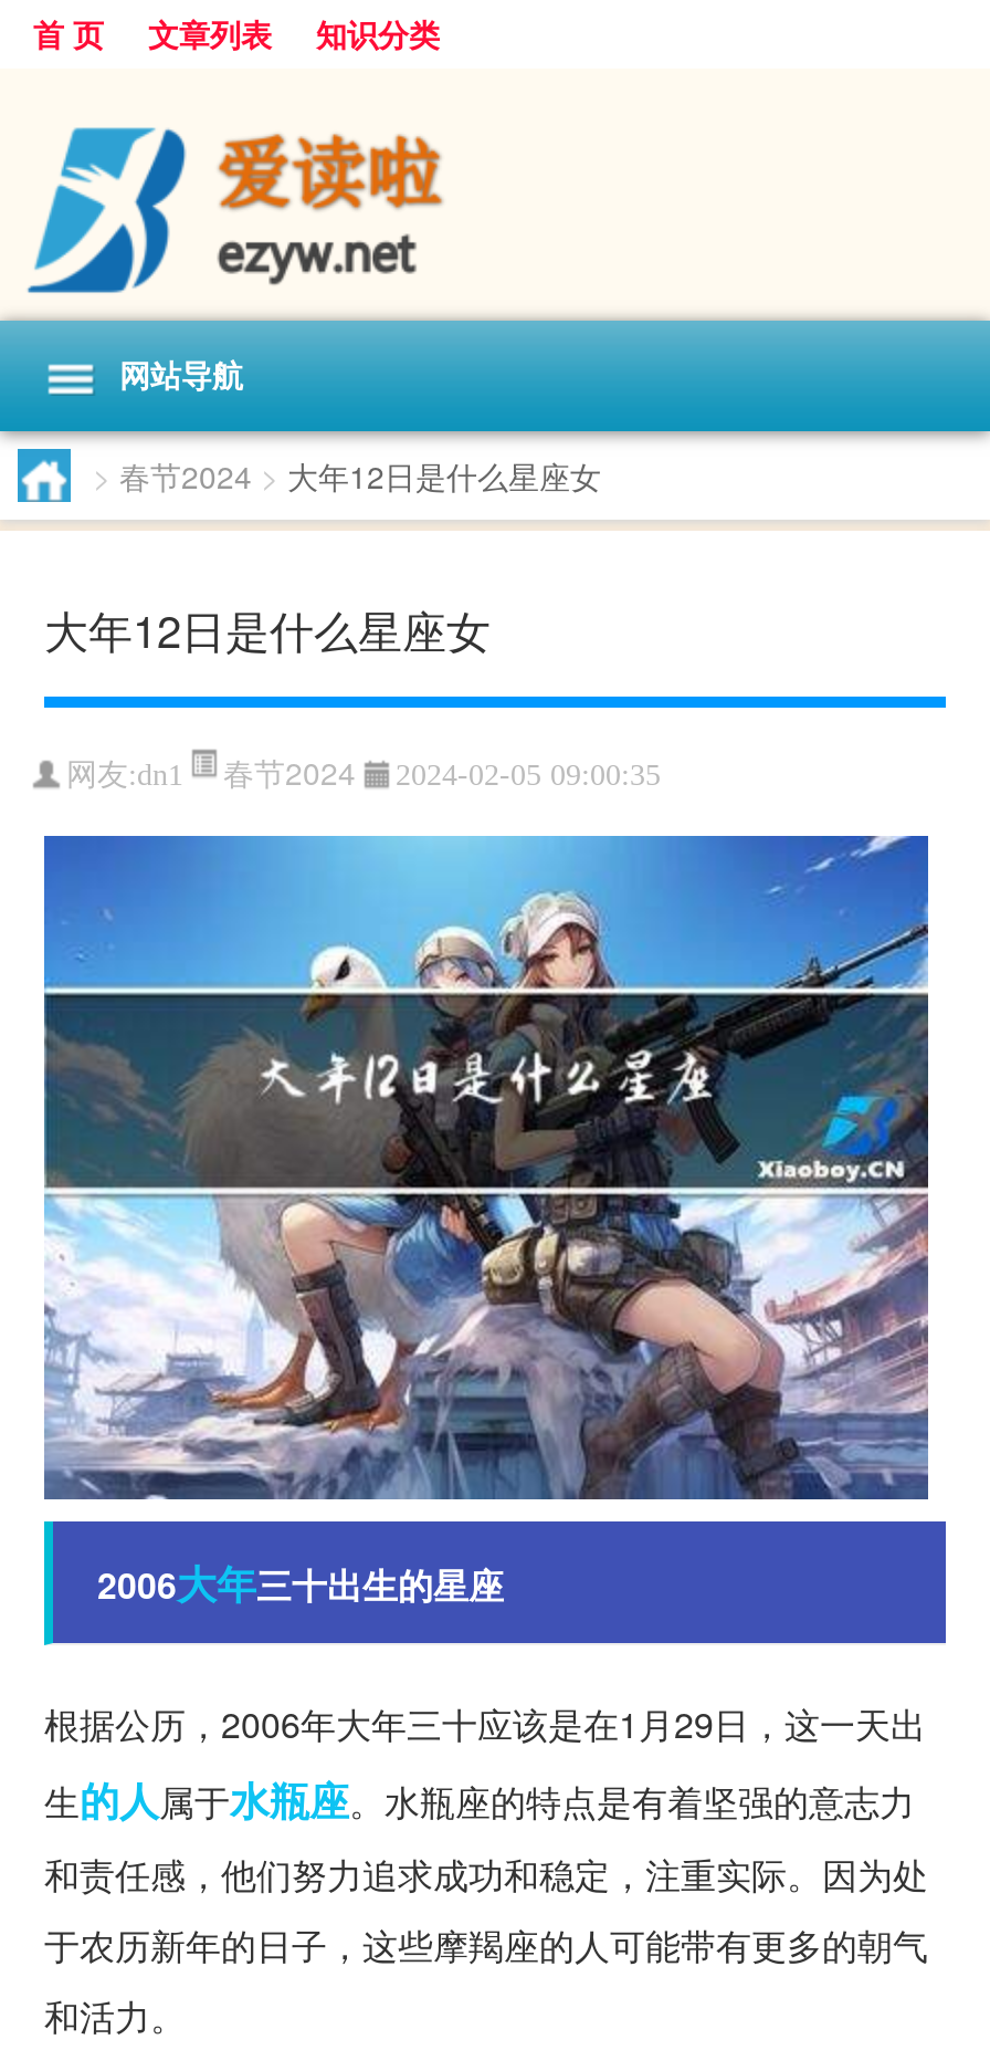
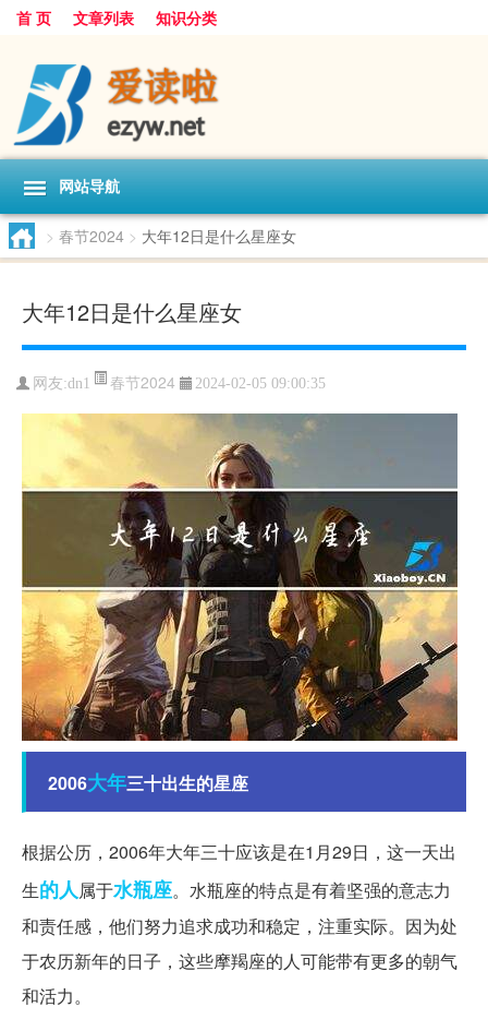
[42,834,930,1502] [image] -> [21,412,459,742] [image]

